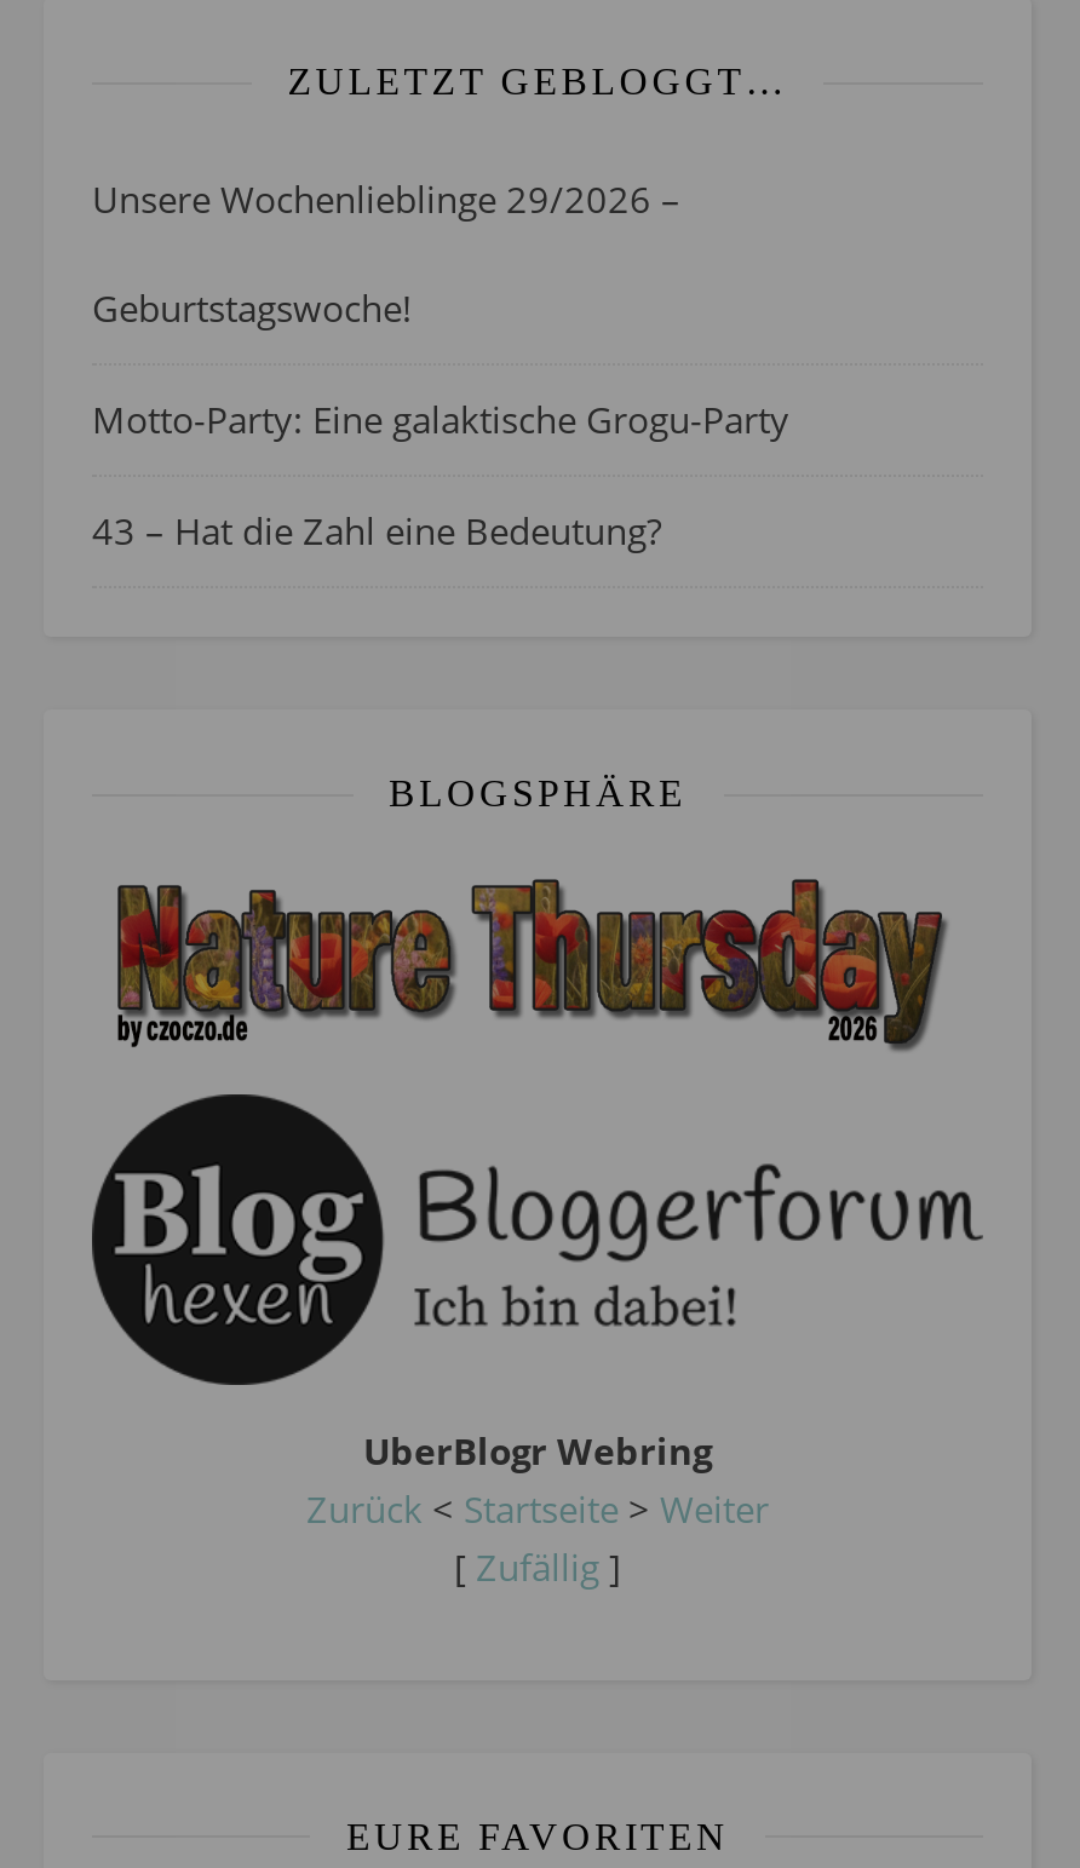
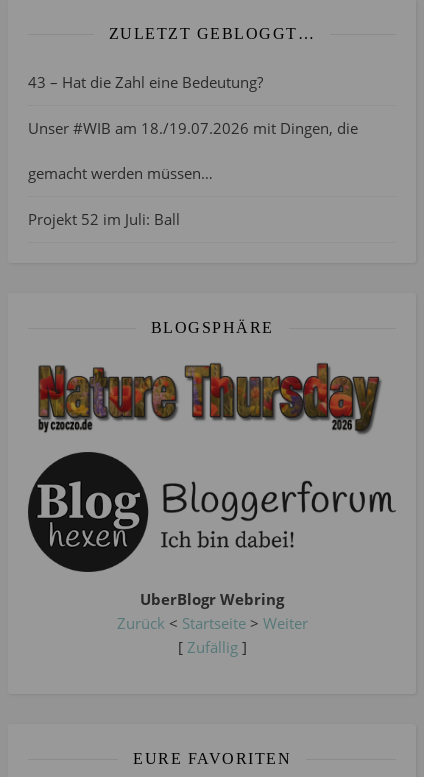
[92,175,789,444] Unsere Wochenlieblinge 29/2026 – | Geburtstagswoche! | Motto-Party: Eine galaktische Grogu-Party -> none
moved [92,507,661,555] -> [28,72,263,92]: 43 – Hat die Zahl eine Bedeutung?
none -> [28,118,358,229] Unser #WIB am 18./19.07.2026 mit Dingen, die | gemacht werden müssen… | Projekt 52 im Juli: Ball

